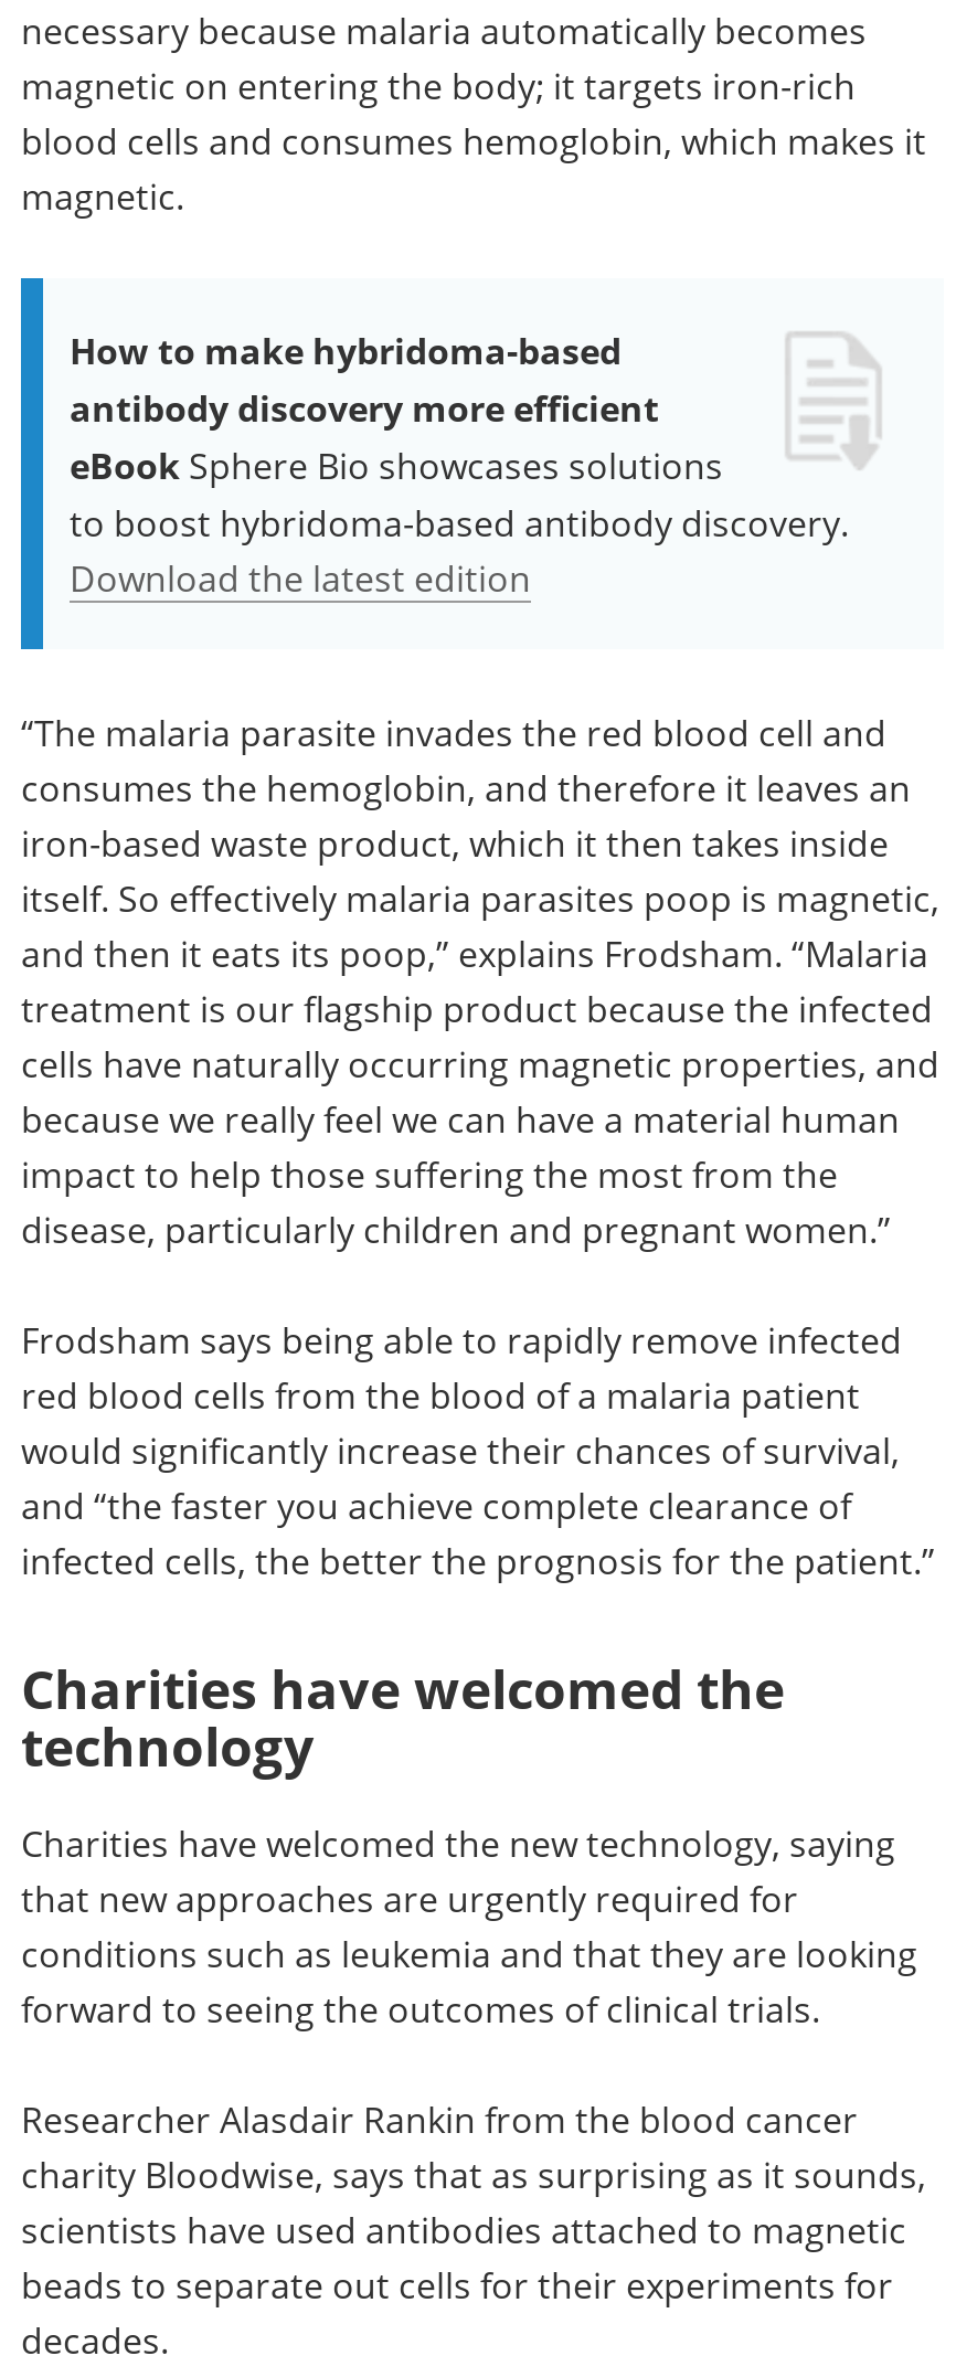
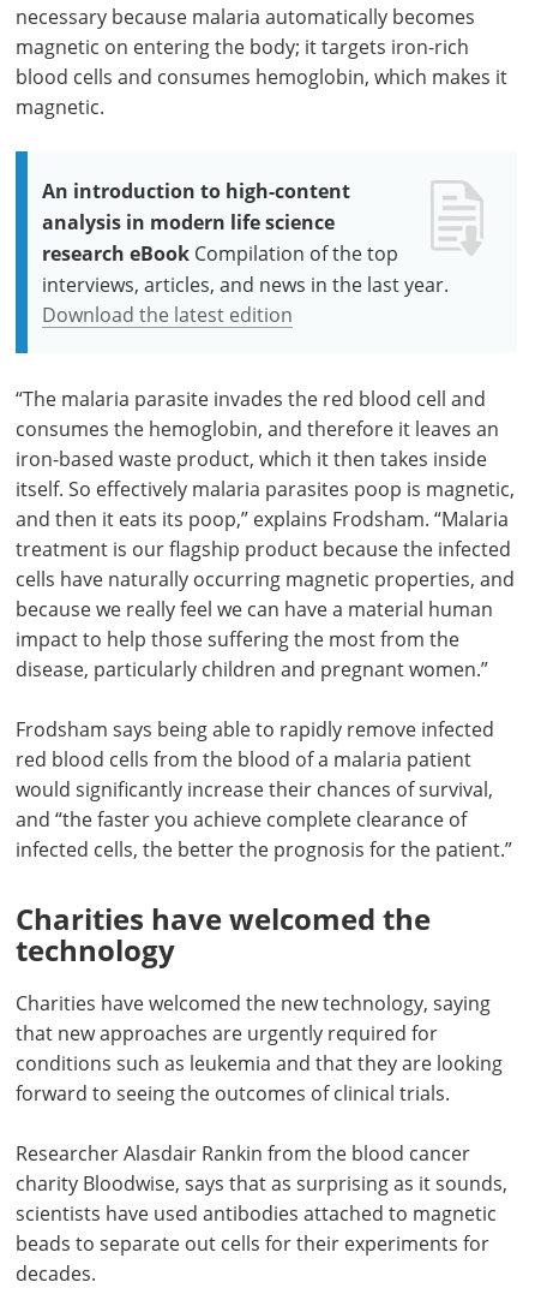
[70,327,849,545] How to make hybridoma-based | antibody discovery more efficient | eBook Sphere Bio showcases solutions | to boost hybridoma-based antibody discovery. -> [42,178,449,297] An introduction to high-content | analysis in modern life science | research eBook Compilation of the top | interviews, articles, and news in the last year.

